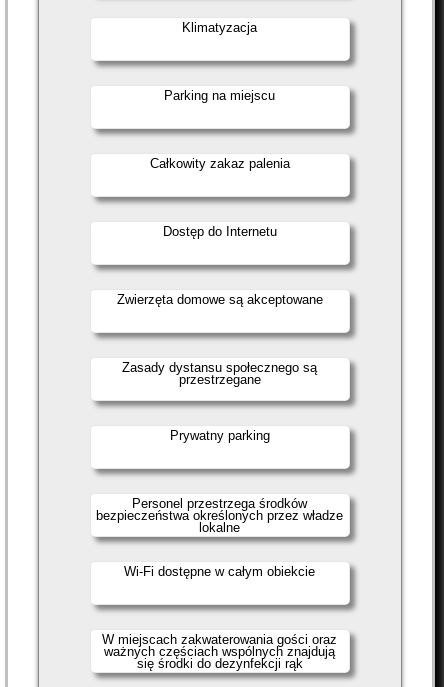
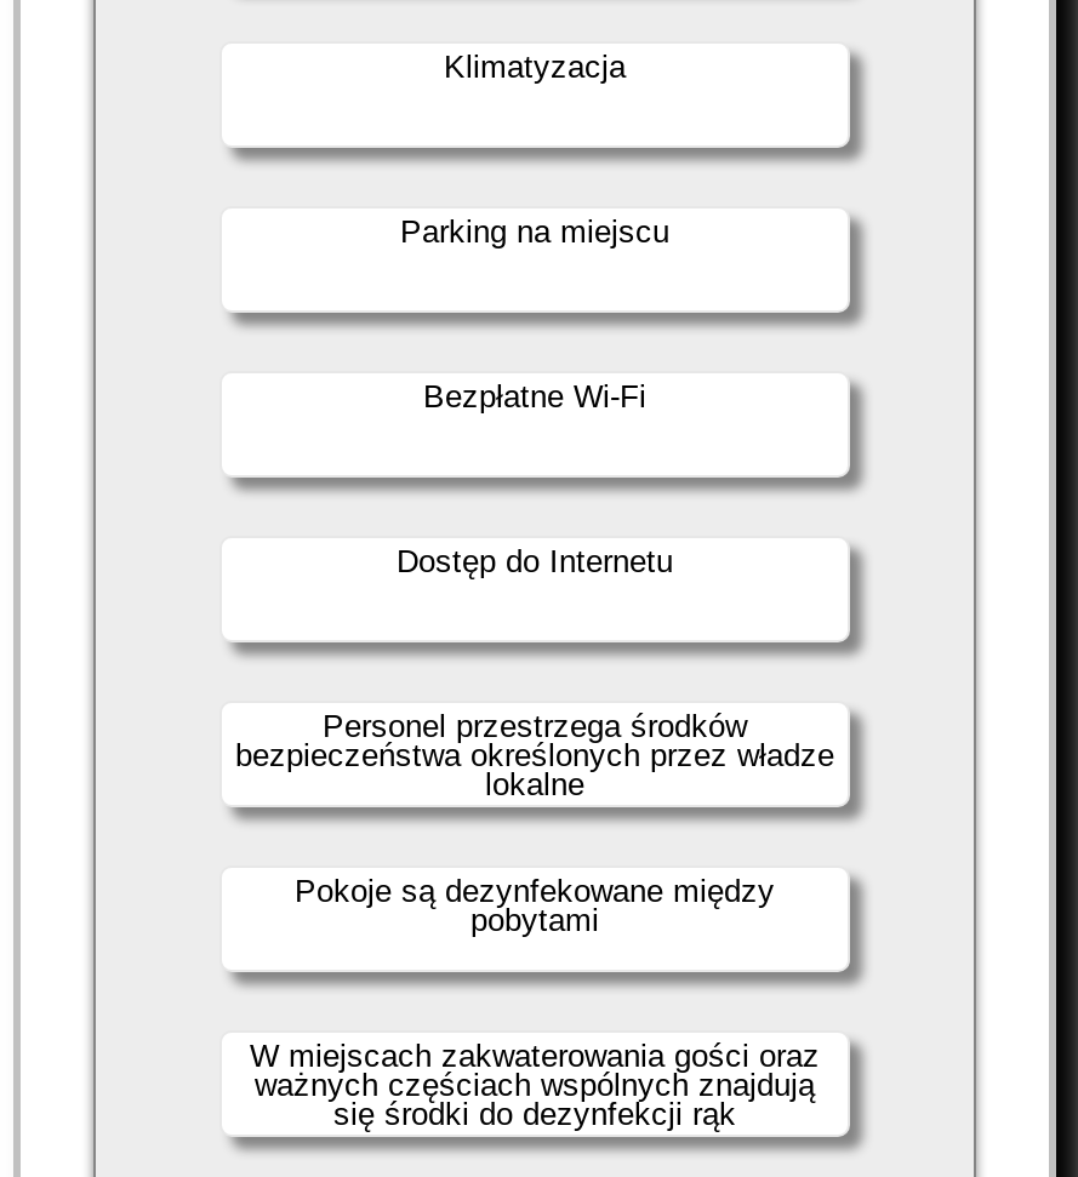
[150,156,290,171] Całkowity zakaz palenia -> [423,378,646,415] Bezpłatne Wi-Fi
[117,292,323,307] Zwierzęta domowe są akceptowane -> none
[122,360,317,387] Zasady dystansu społecznego są | przestrzegane -> none
[170,428,270,443] Prywatny parking -> none
[124,564,315,579] Wi-Fi dostępne w całym obiekcie -> [295,873,775,938] Pokoje są dezynfekowane między | pobytami

